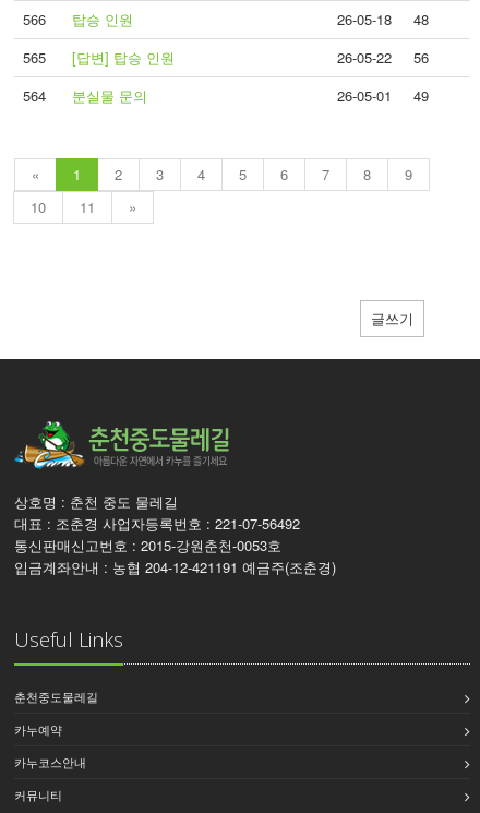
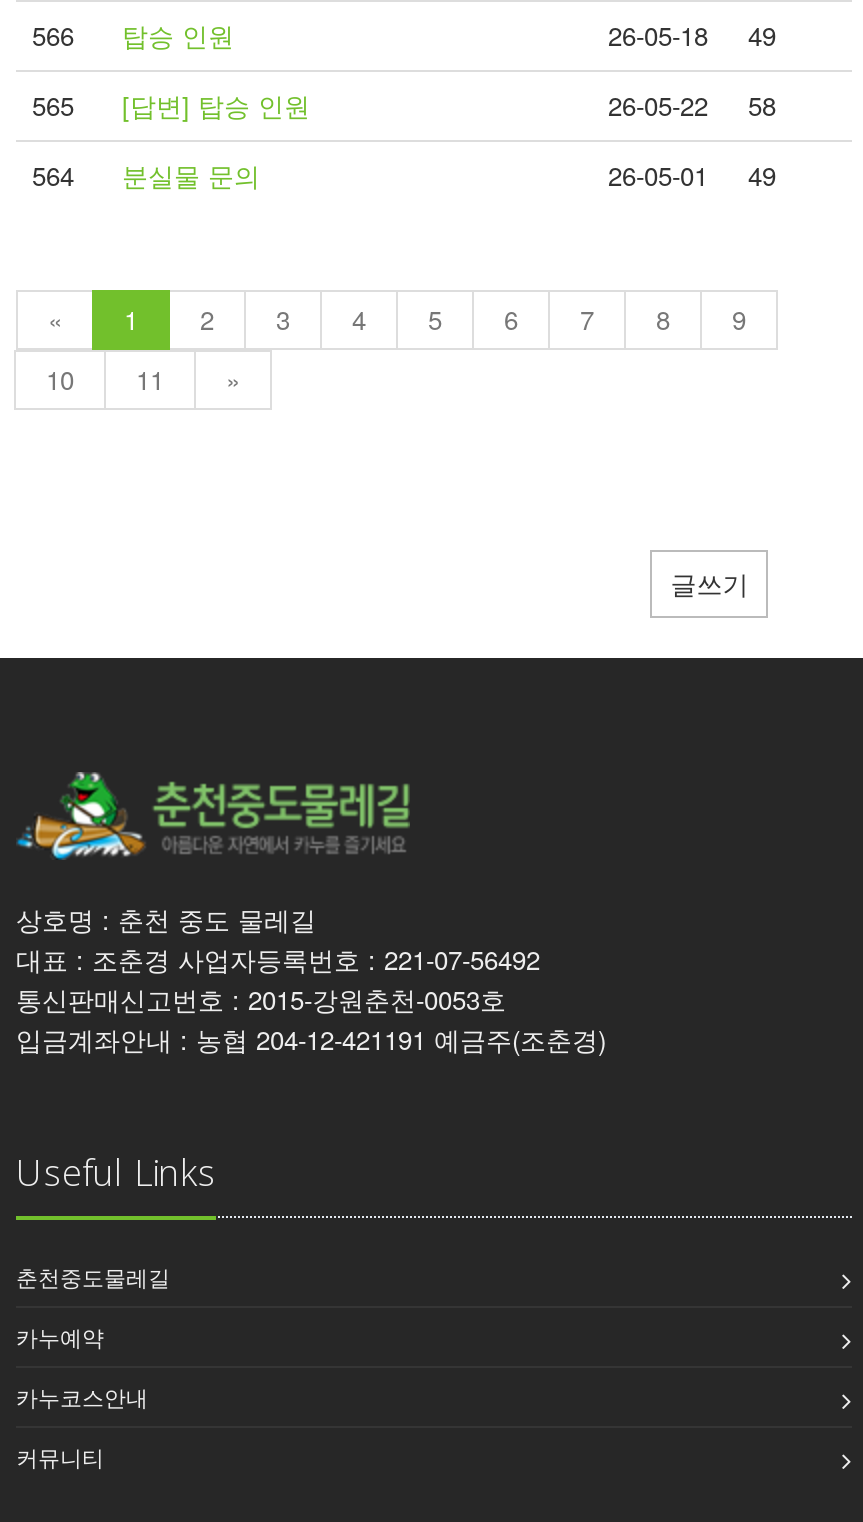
[337,9,429,29] 26-05-18 48 -> [608,16,776,54] 26-05-18 49
[337,47,429,68] 26-05-22 56 -> [608,86,776,124] 26-05-22 58

